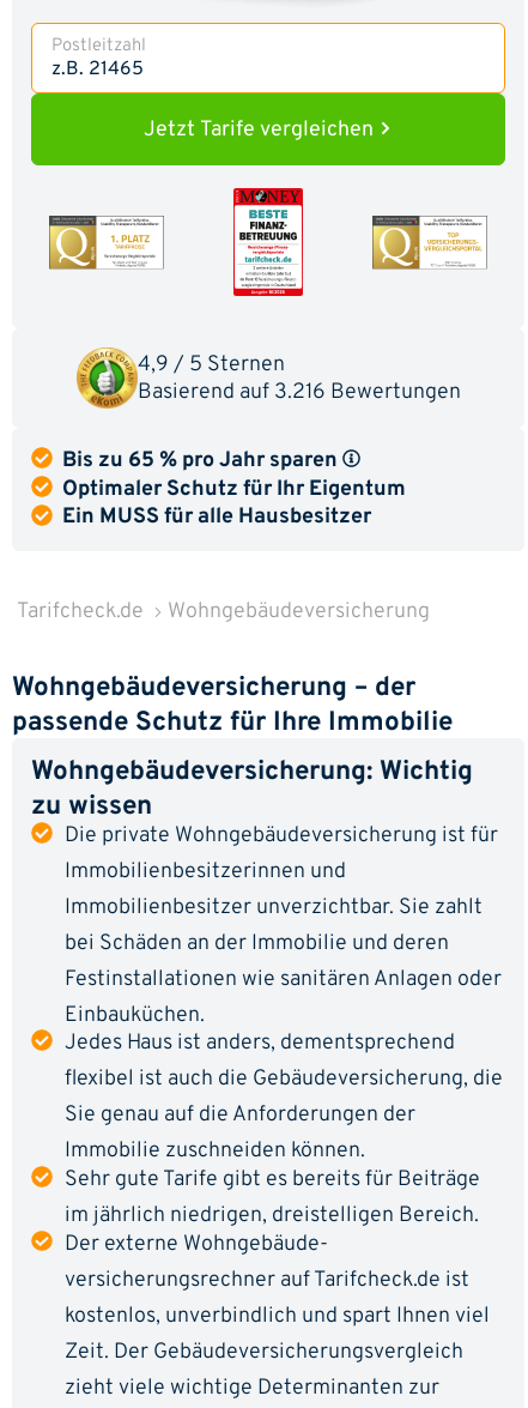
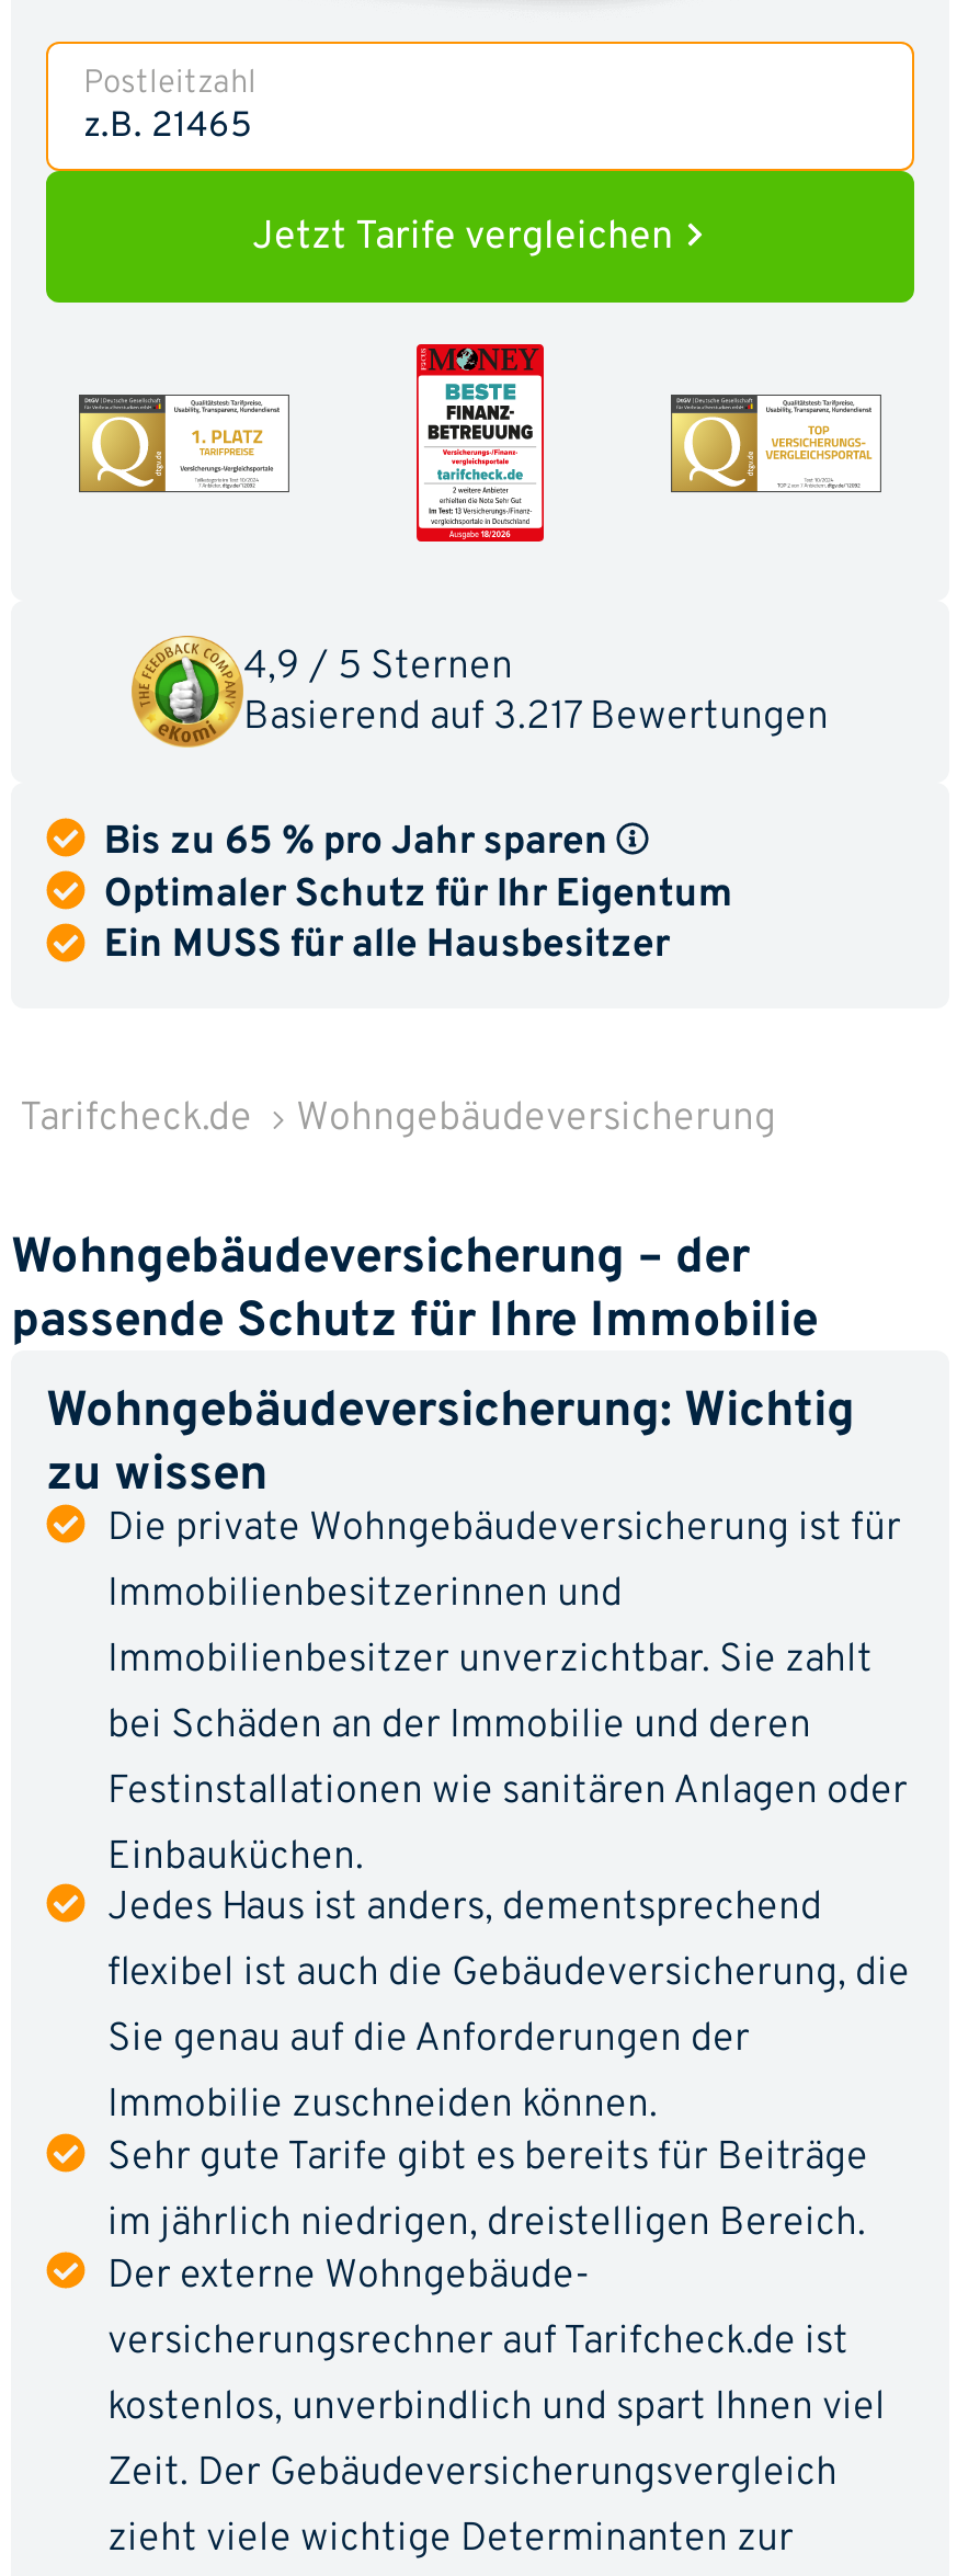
[137,379,460,406] Basierend auf 3.216 Bewertungen -> [243,693,829,743] Basierend auf 3.217 Bewertungen

